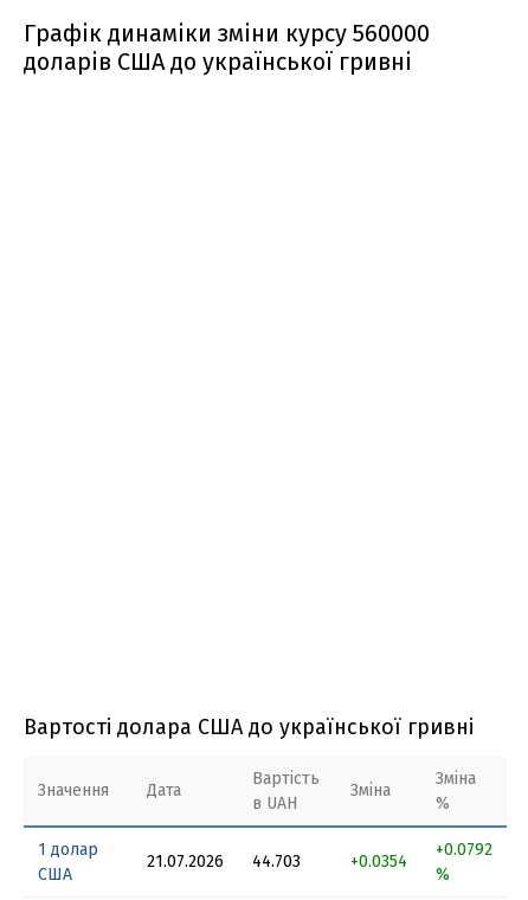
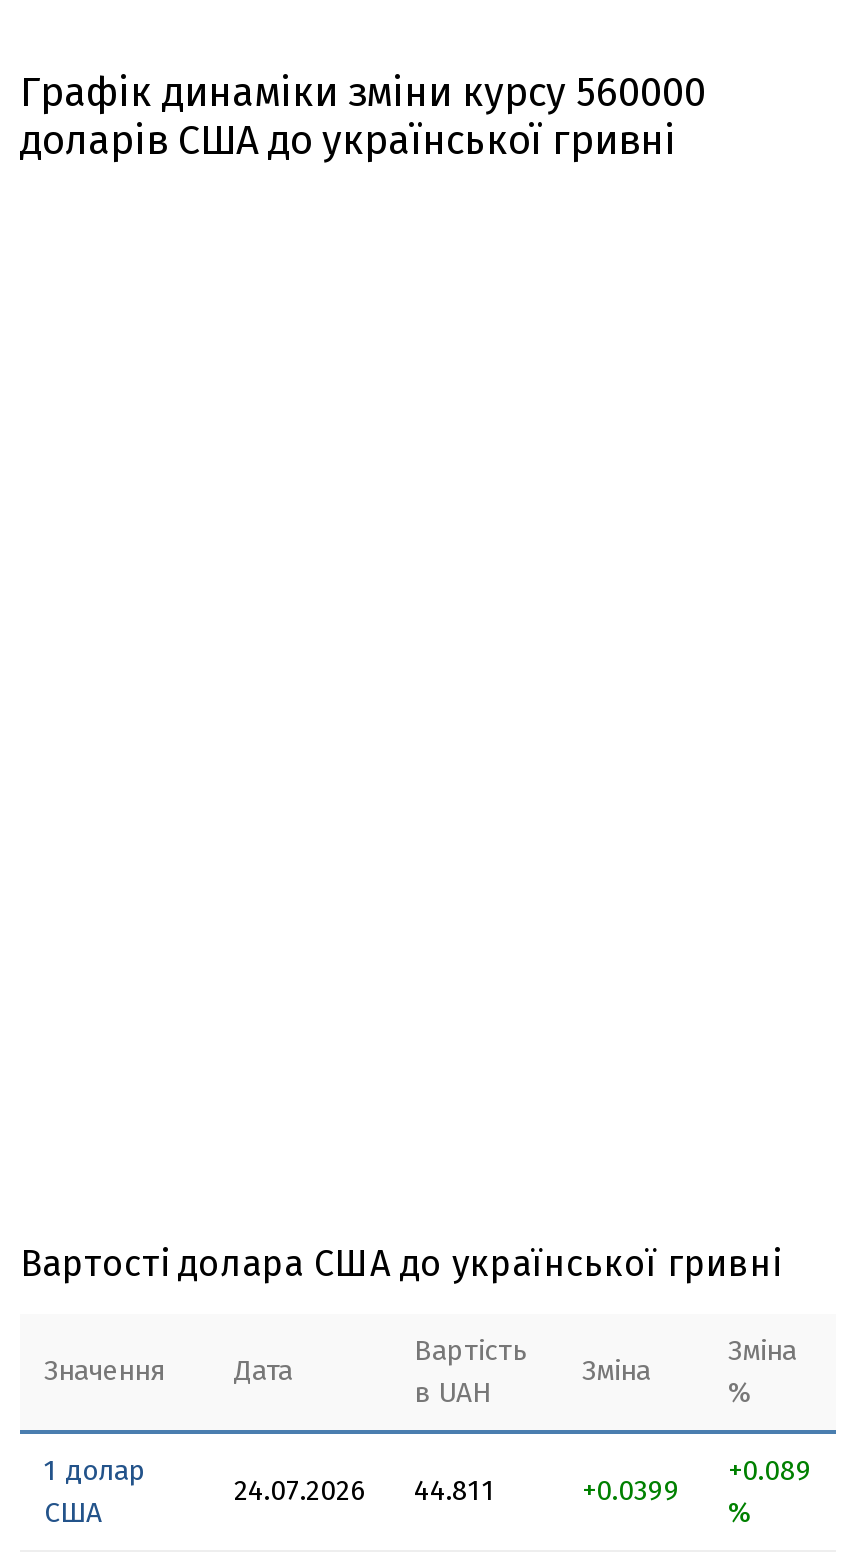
[436,840,492,860] +0.0792 -> [728,1454,812,1488] +0.089
[147,851,224,872] 21.07.2026 -> [234,1474,366,1508] 24.07.2026
[252,851,301,872] 44.703 -> [414,1474,496,1508] 44.811
[350,851,407,872] +0.0354 -> [582,1474,680,1508] +0.0399

